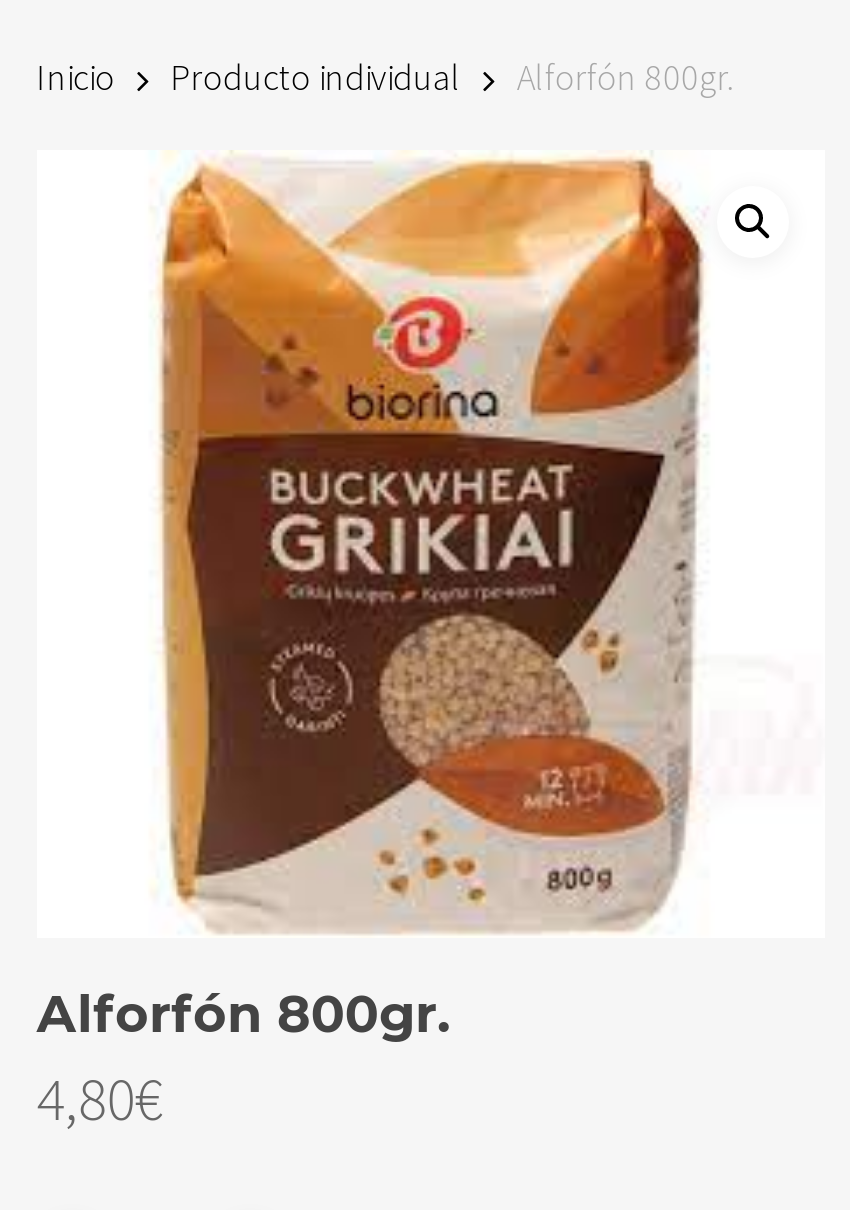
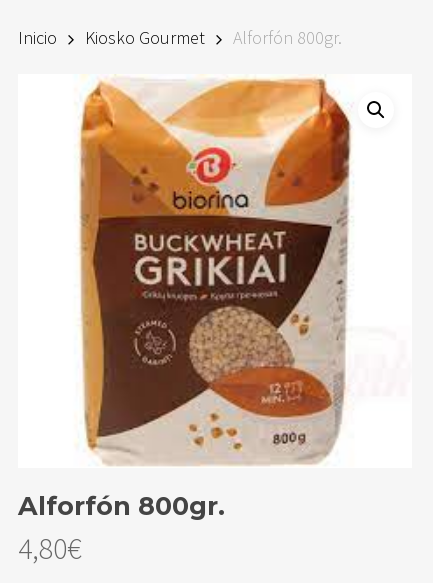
[171,55,461,101] Producto individual -> [85,26,205,49] Kiosko Gourmet

